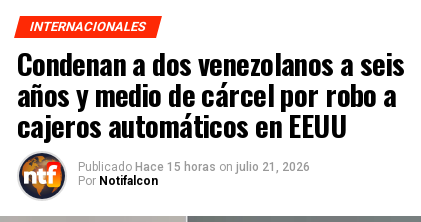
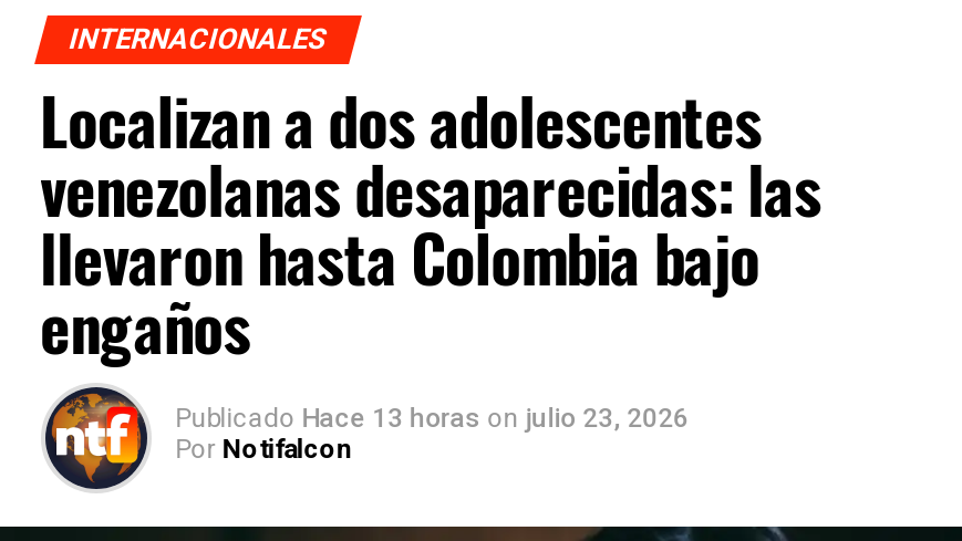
[17,42,405,174] Condenan a dos venezolanos a seis | años y medio de cárcel por robo a | cajeros automáticos en EEUU | Publicado Hace 15 horas on julio 21, 2026 -> [40,74,821,435] Localizan a dos adolescentes | venezolanas desaparecidas: las | llevaron hasta Colombia bajo | engaños | Publicado Hace 13 horas on julio 23, 2026

